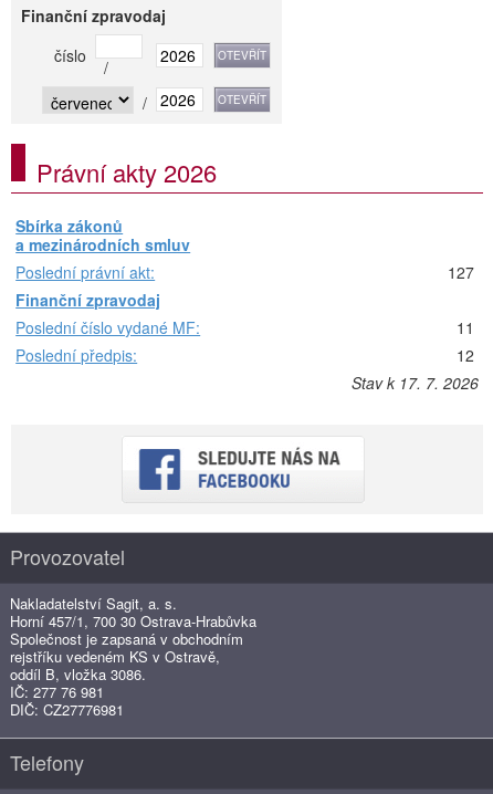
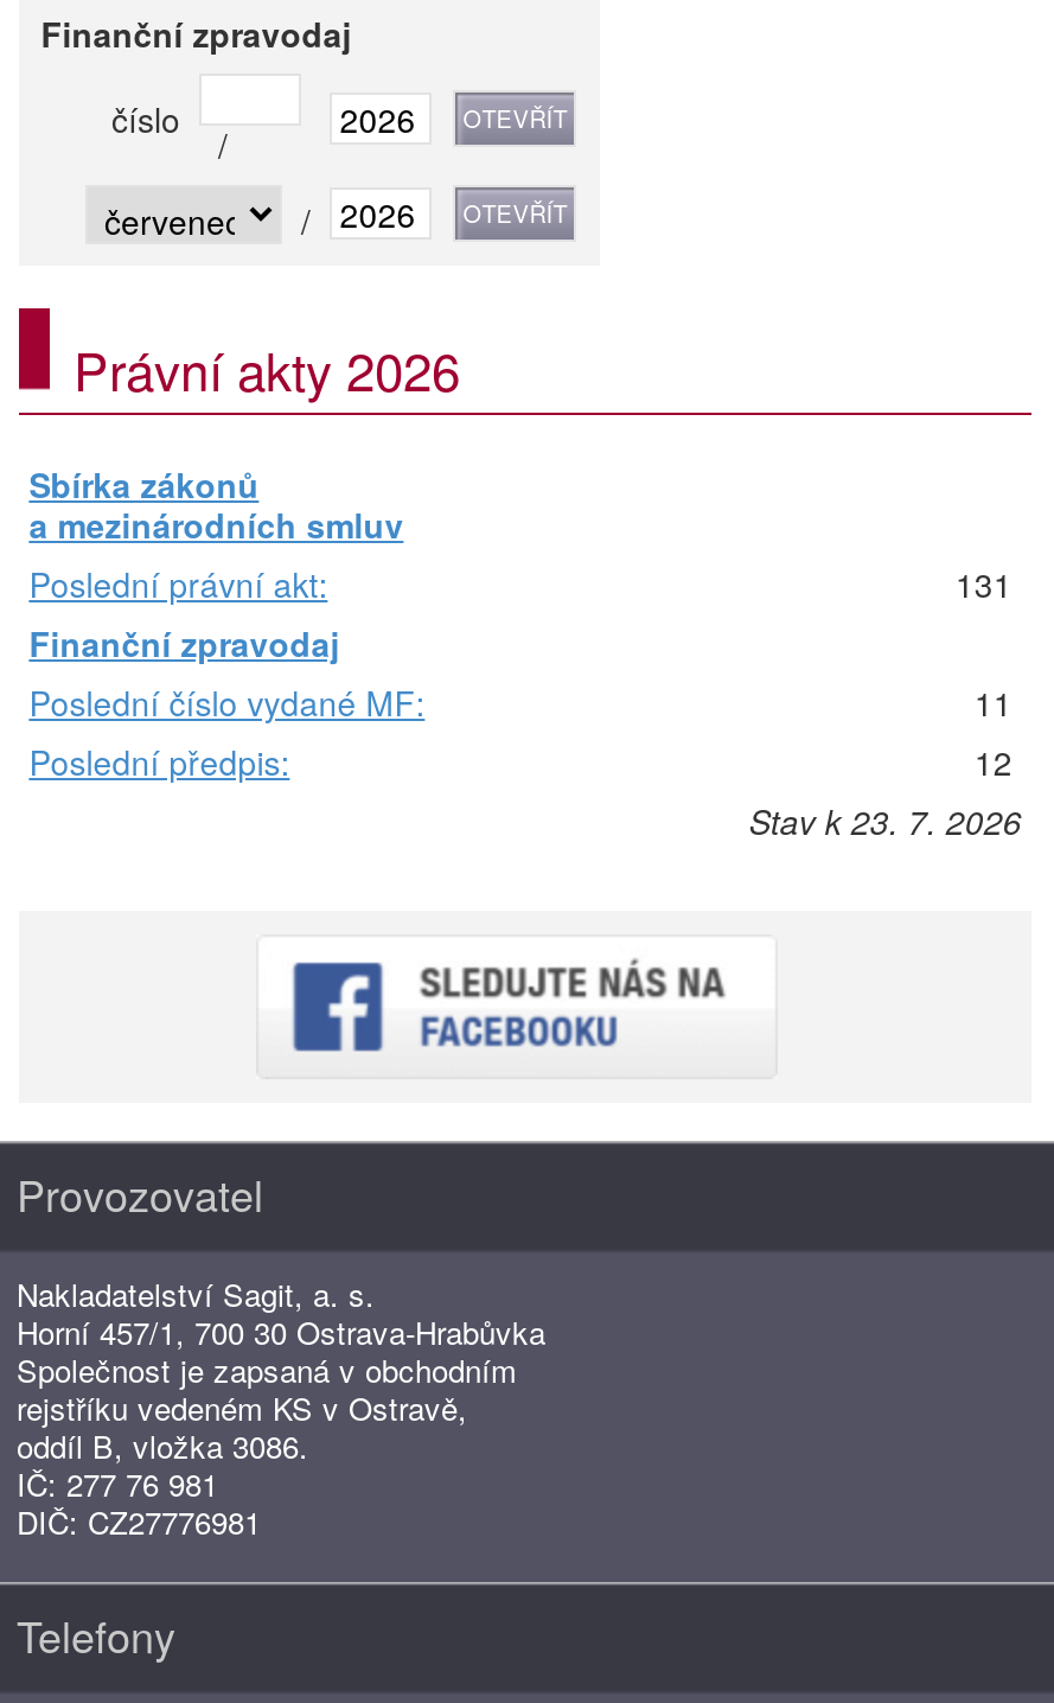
[447,261,478,283] 127 -> [955,560,1022,607] 131
[351,372,478,394] Stav k 17. 7. 2026 -> [749,797,1022,844] Stav k 23. 7. 2026

